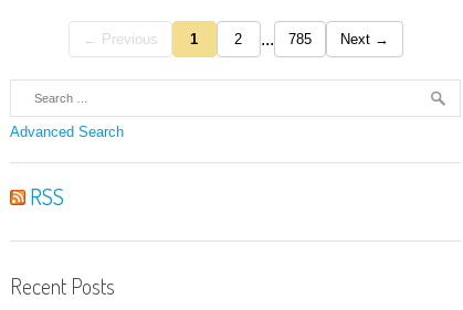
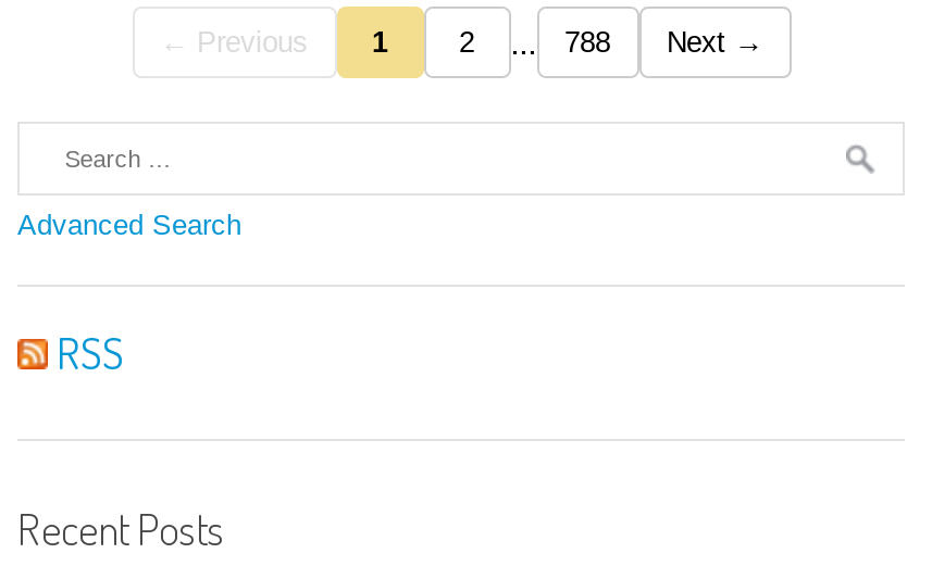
[288,31,311,48] 785 -> [564,26,610,59] 788

